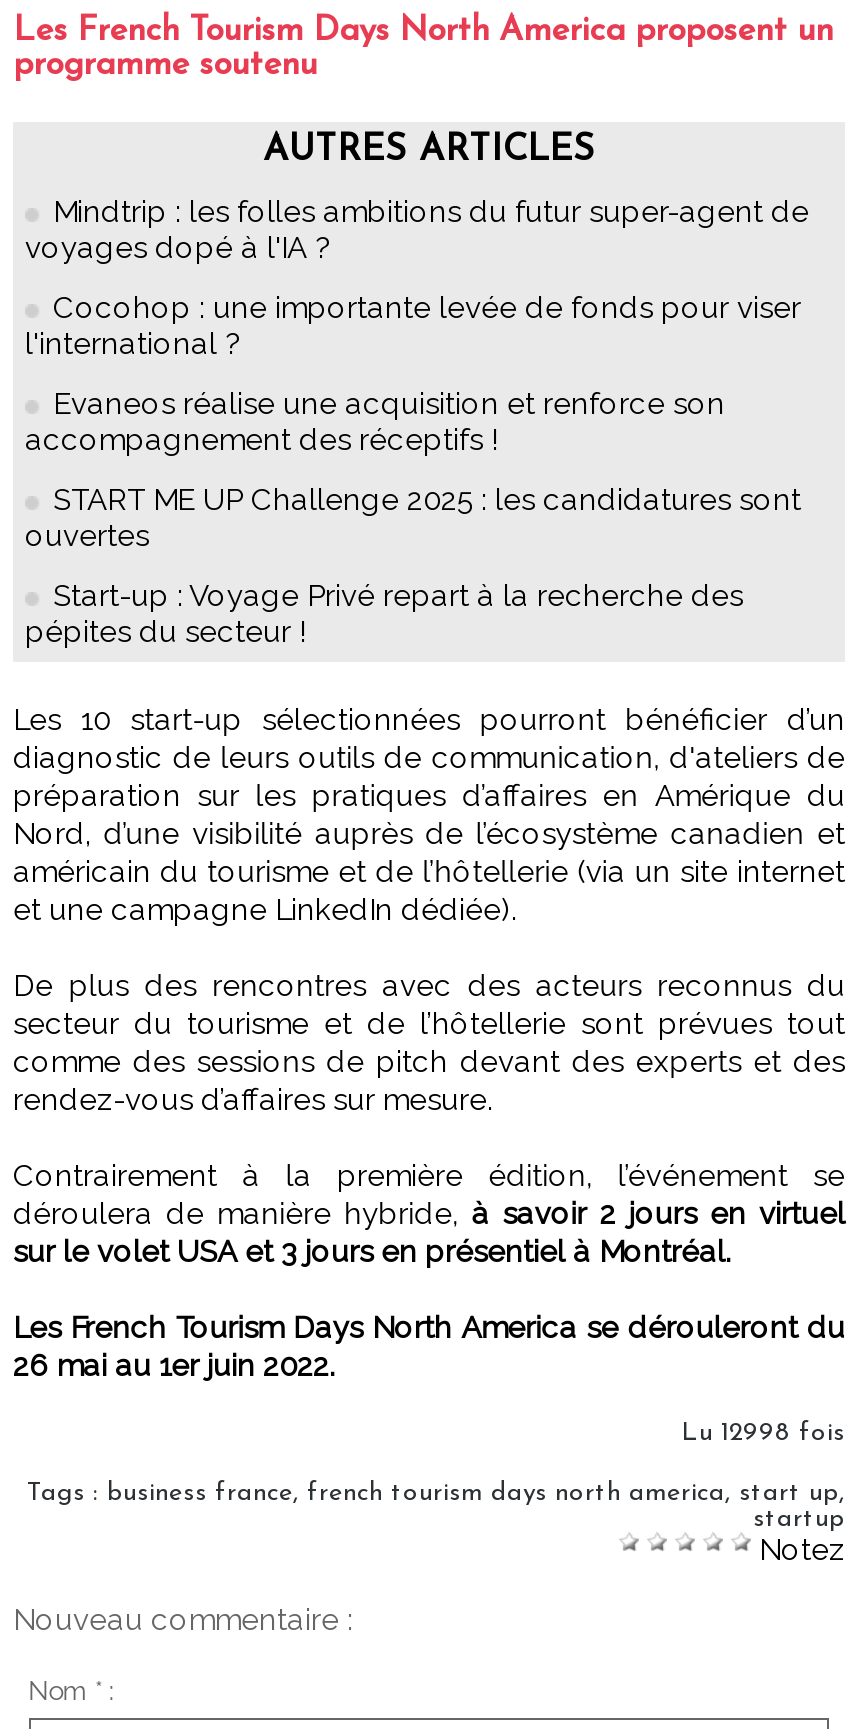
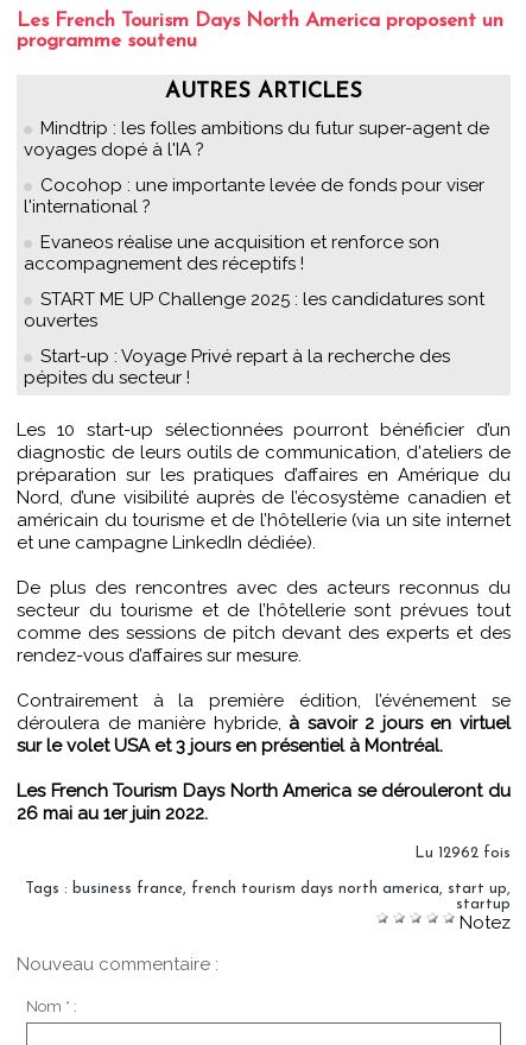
[681,1421,845,1447] Lu 12998 fois -> [414,846,511,862] Lu 12962 fois

